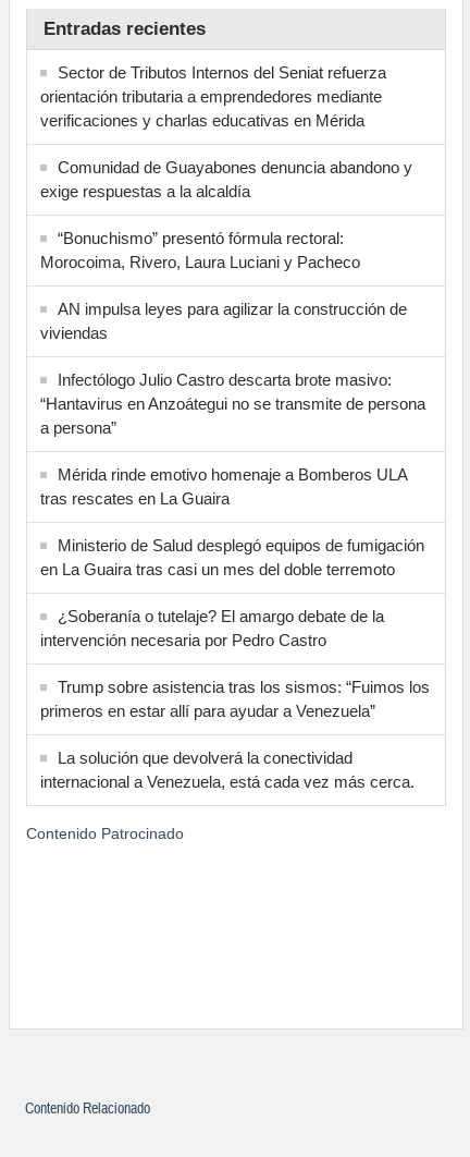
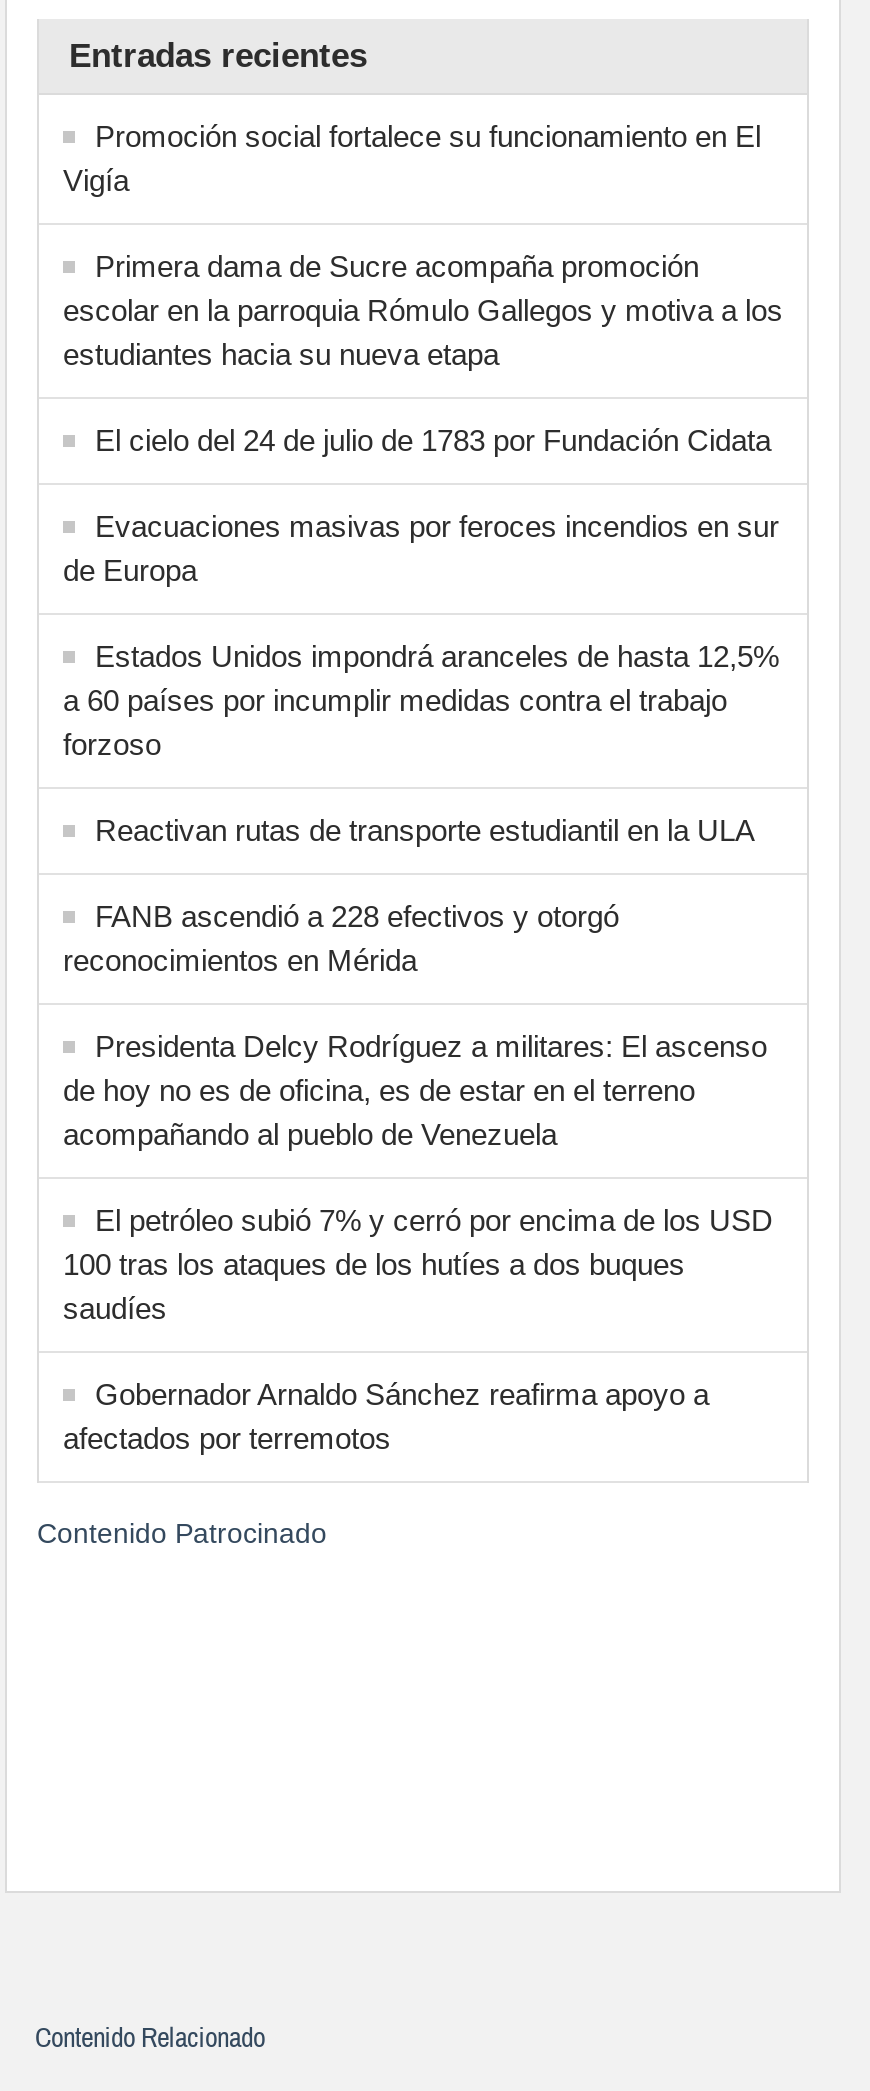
[40,63,386,130] Sector de Tributos Internos del Seniat refuerza | orientación tributaria a emprendedores mediante | verificaciones y charlas educativas en Mérida -> [63,119,761,197] Promoción social fortalece su funcionamiento en El | Vigía
[40,158,412,200] Comunidad de Guayabones denuncia abandono y | exige respuestas a la alcaldía -> [63,249,783,371] Primera dama de Sucre acompaña promoción | escolar en la parroquia Rómulo Gallegos y motiva a los | estudiantes hacia su nueva etapa
[40,229,360,271] “Bonuchismo” presentó fórmula rectoral: | Morocoima, Rivero, Laura Luciani y Pacheco -> [95,423,771,457] El cielo del 24 de julio de 1783 por Fundación Cidata
[40,300,407,342] AN impulsa leyes para agilizar la construcción de | viviendas -> [63,509,779,587] Evacuaciones masivas por feroces incendios en sur | de Europa
[40,370,425,437] Infectólogo Julio Castro descarta brote masivo: | “Hantavirus en Anzoátegui no se transmite de persona | a persona” -> [63,639,779,761] Estados Unidos impondrá aranceles de hasta 12,5% | a 60 países por incumplir medidas contra el trabajo | forzoso
[40,465,407,508] Mérida rinde emotivo homenaje a Bomberos ULA | tras rescates en La Guaira -> [95,813,755,847] Reactivan rutas de transporte estudiantil en la ULA
[40,536,424,578] Ministerio de Salud desplegó equipos de fumigación | en La Guaira tras casi un mes del doble terremoto -> [63,899,619,977] FANB ascendió a 228 efectivos y otorgó | reconocimientos en Mérida
[40,607,384,649] ¿Soberanía o tutelaje? El amargo debate de la | intervención necesaria por Pedro Castro -> [63,1029,767,1151] Presidenta Delcy Rodríguez a militares: El ascenso | de hoy no es de oficina, es de estar en el terreno | acompañando al pueblo de Venezuela
[40,678,430,720] Trump sobre asistencia tras los sismos: “Fuimos los | primeros en estar allí para ayudar a Venezuela” -> [63,1203,773,1325] El petróleo subió 7% y cerró por encima de los USD | 100 tras los ataques de los hutíes a dos buques | saudíes
[40,748,415,791] La solución que devolverá la conectividad | internacional a Venezuela, está cada vez más cerca. -> [63,1377,709,1455] Gobernador Arnaldo Sánchez reafirma apoyo a | afectados por terremotos

